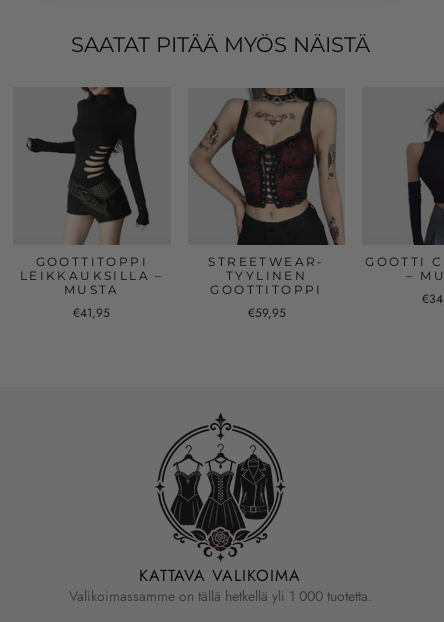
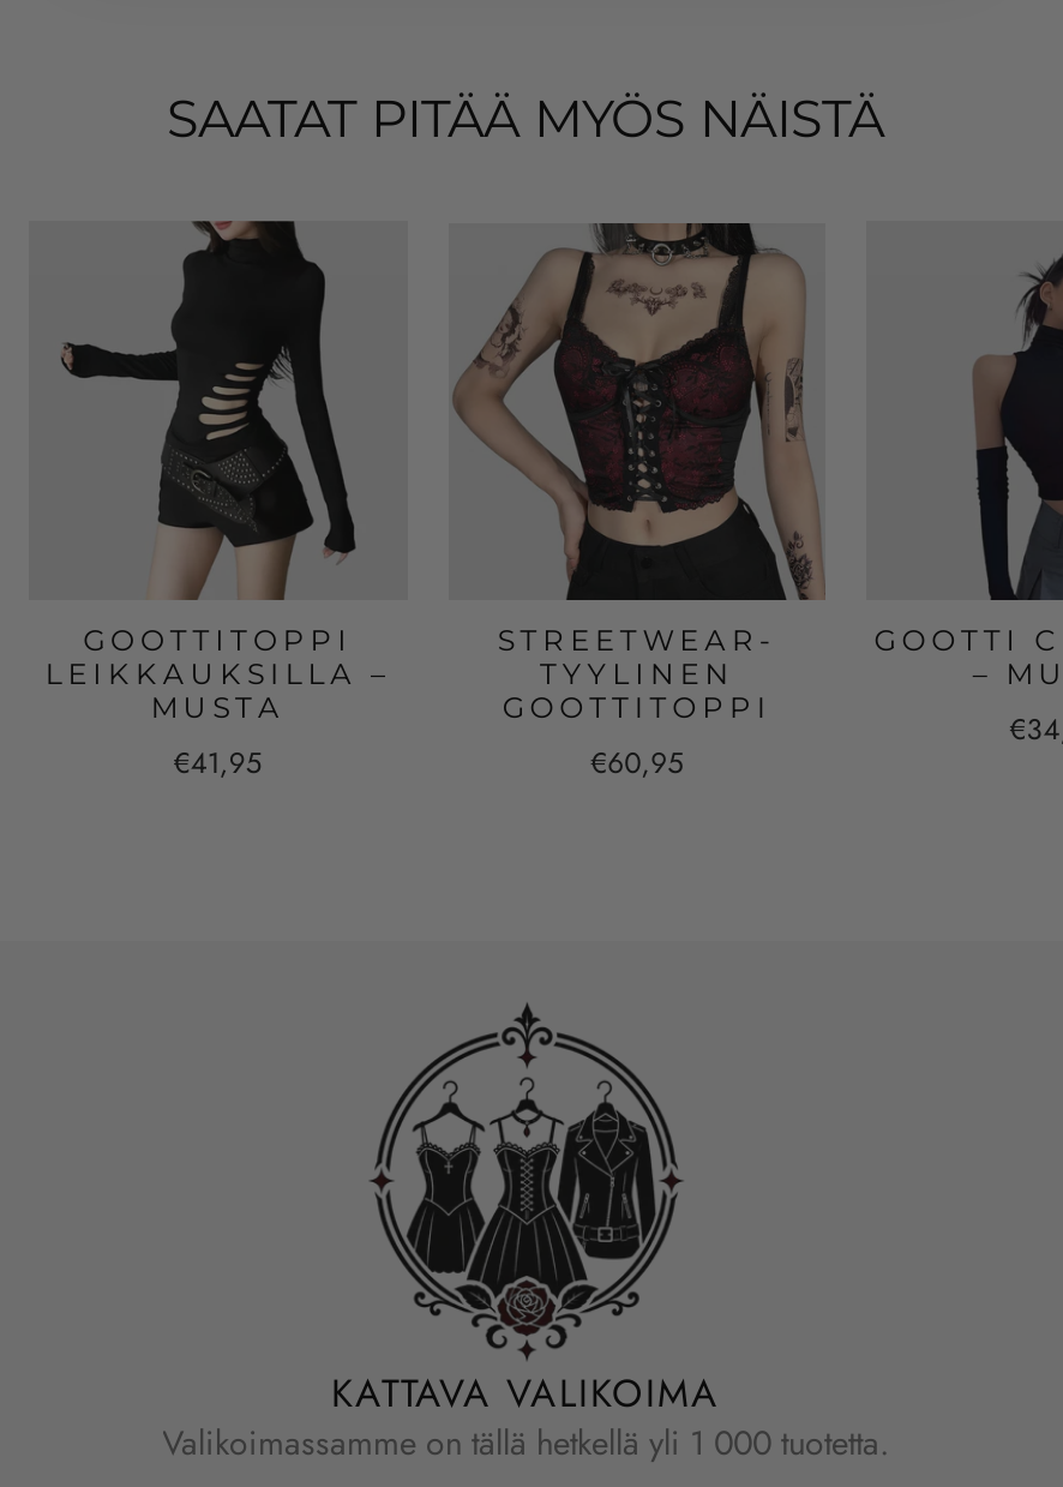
[248,304,286,322] €59,95 -> [591,742,684,785] €60,95

